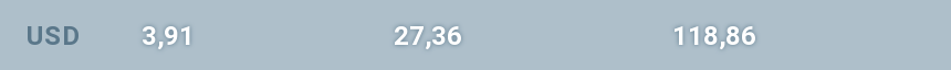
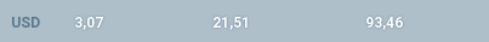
[27,20,195,50] USD 3,91 -> [11,14,103,31] USD 3,07
[394,20,462,50] 27,36 -> [212,14,250,31] 21,51
[672,20,756,50] 118,86 -> [365,14,403,31] 93,46

